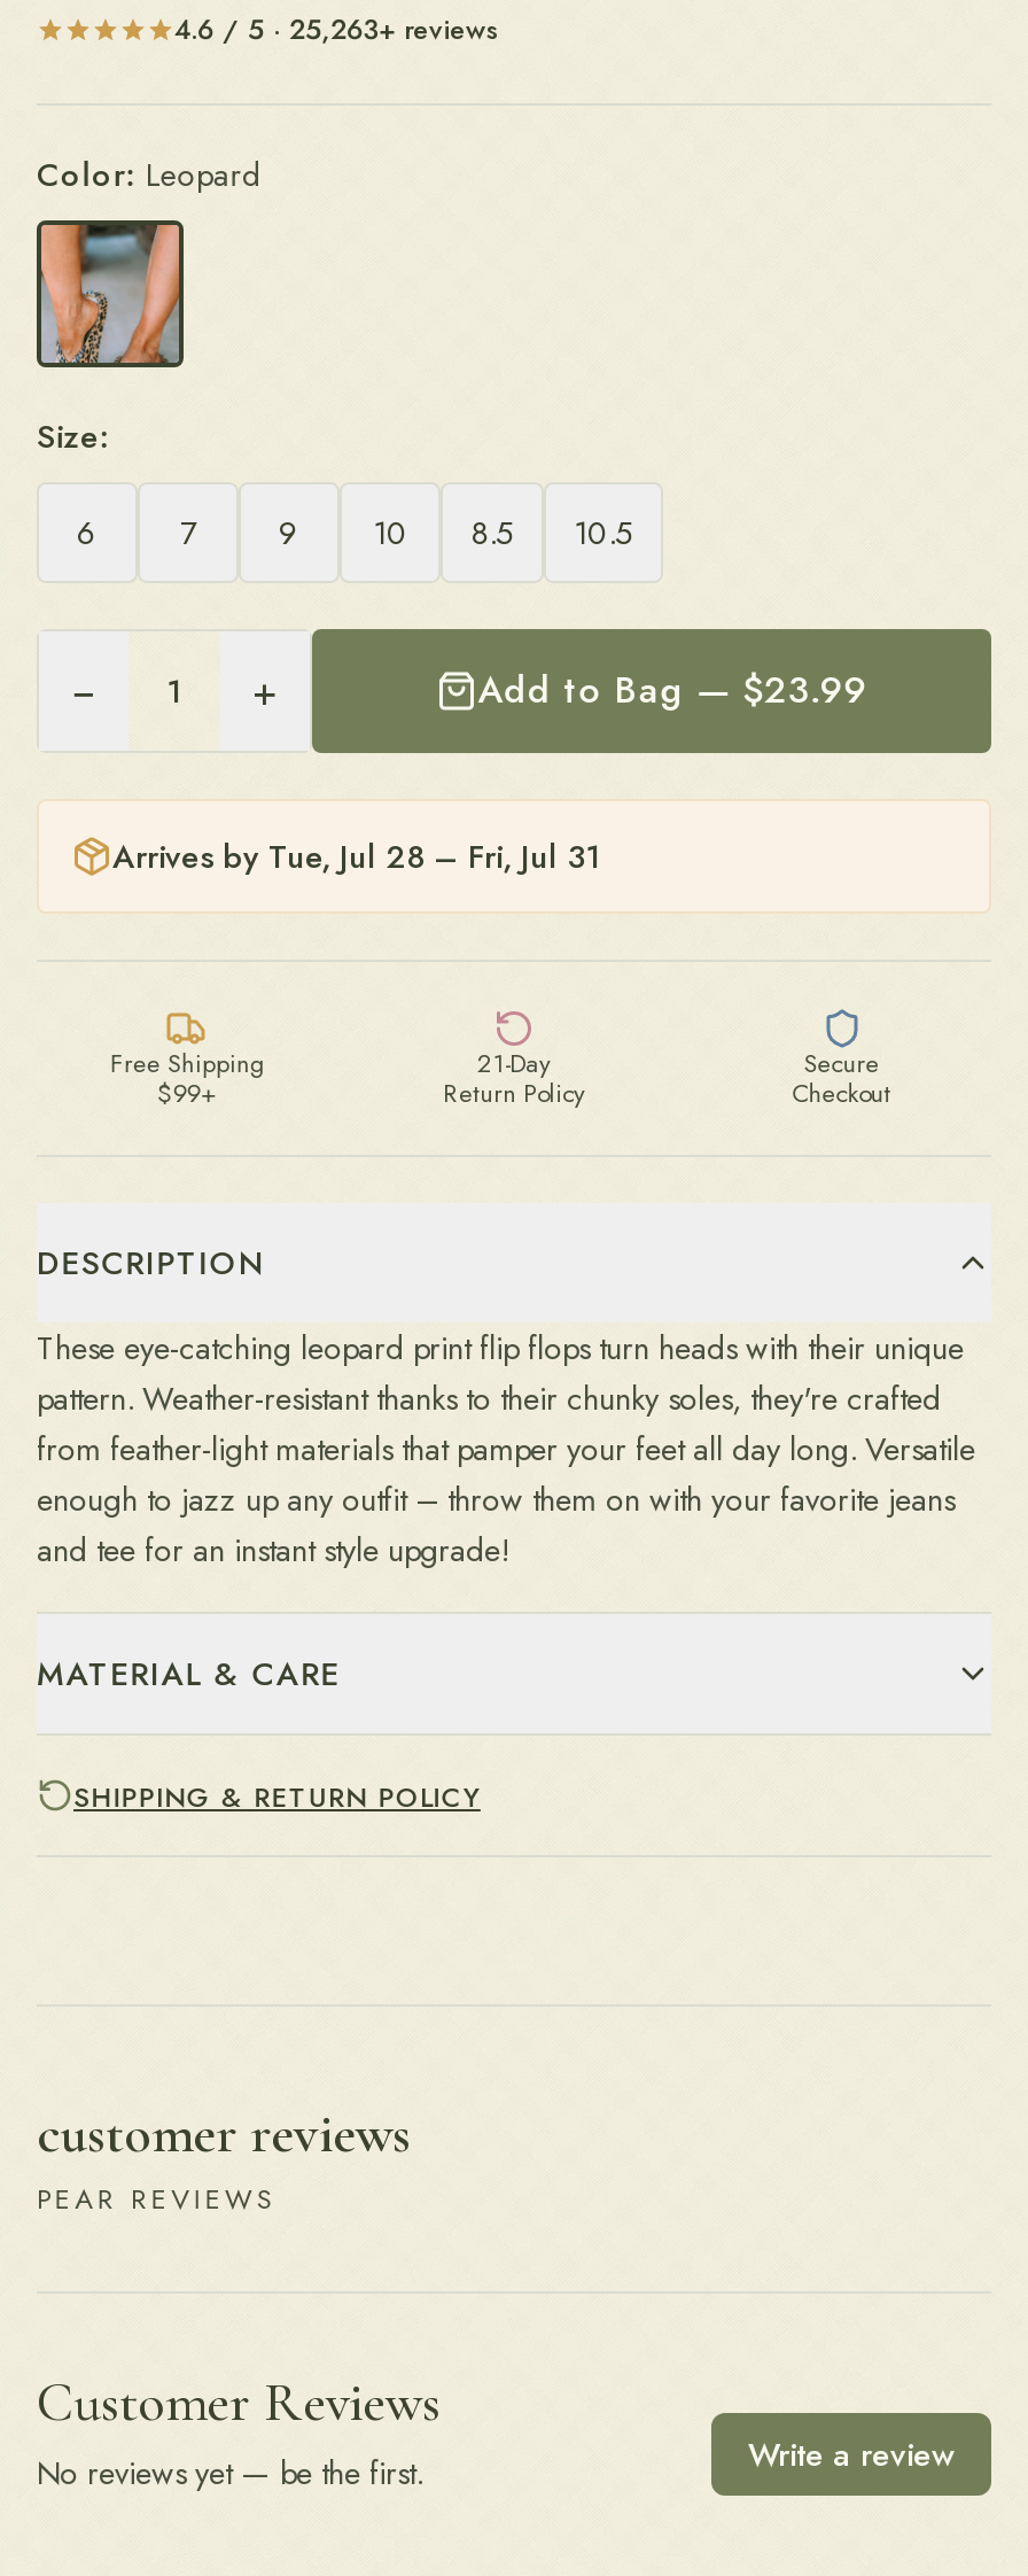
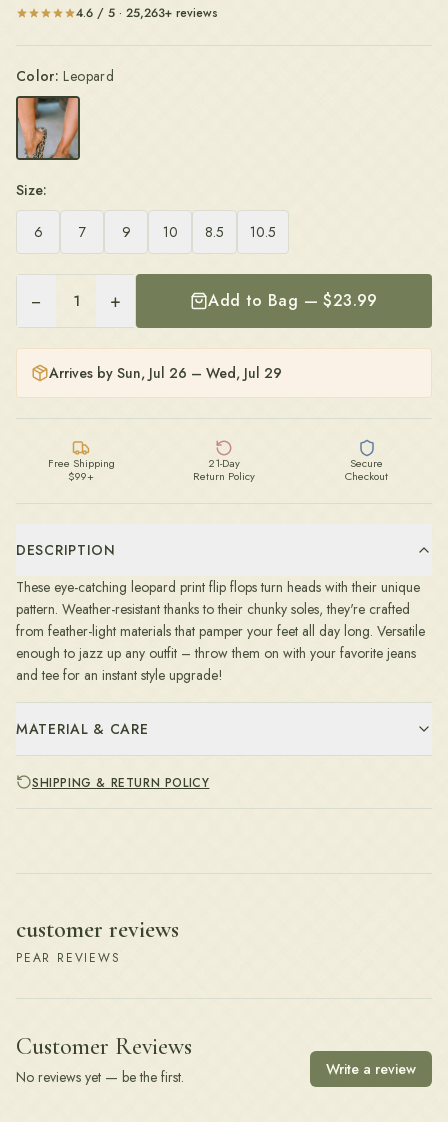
[112,833,601,879] Arrives by Tue, Jul 28 – Fri, Jul 31 -> [49,363,282,383] Arrives by Sun, Jul 26 – Wed, Jul 29

